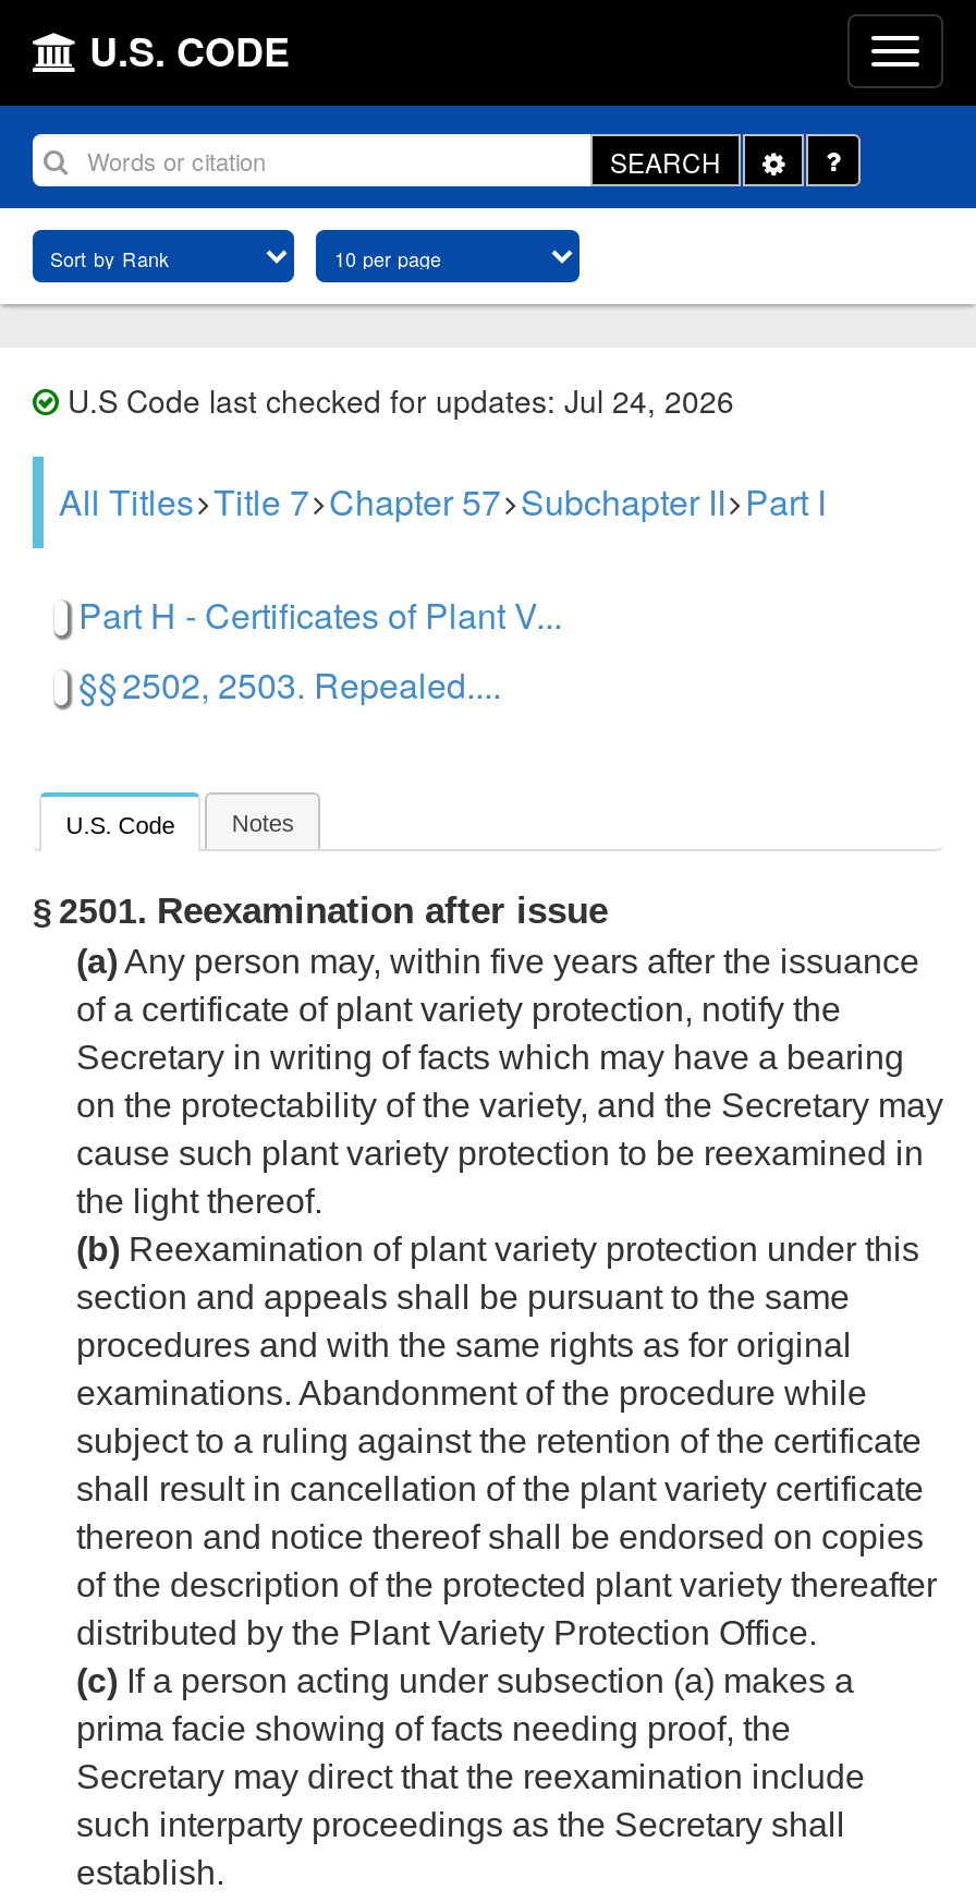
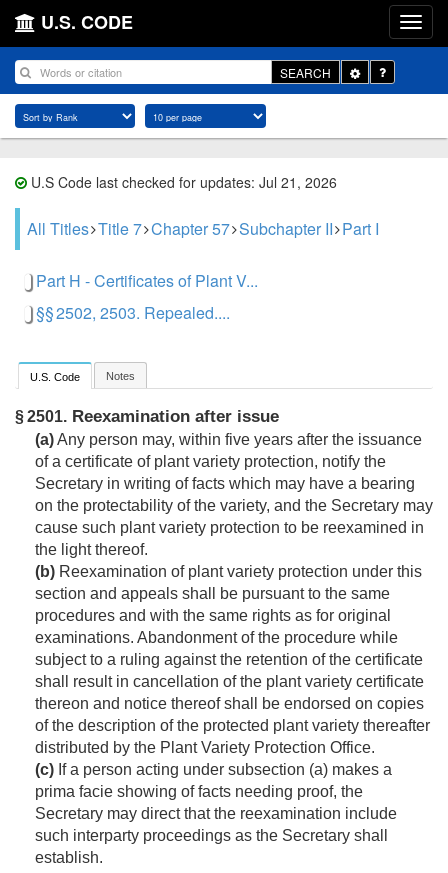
[59,378,734,422] U.S Code last checked for updates: Jul 24, 2026 -> [27,172,337,192] U.S Code last checked for updates: Jul 21, 2026

